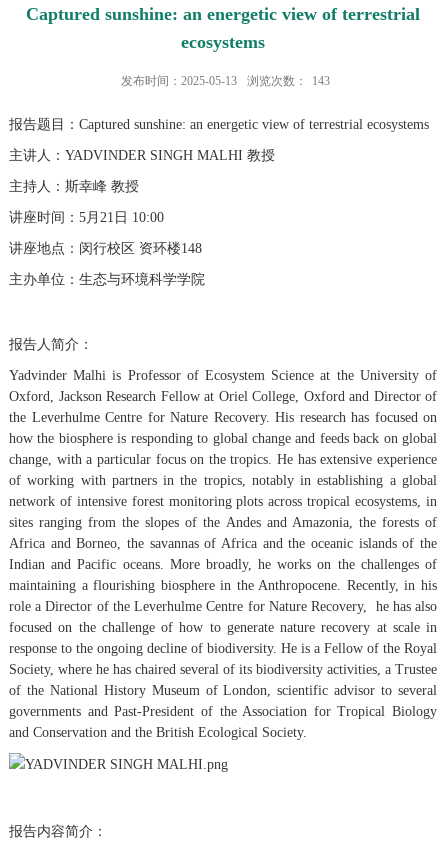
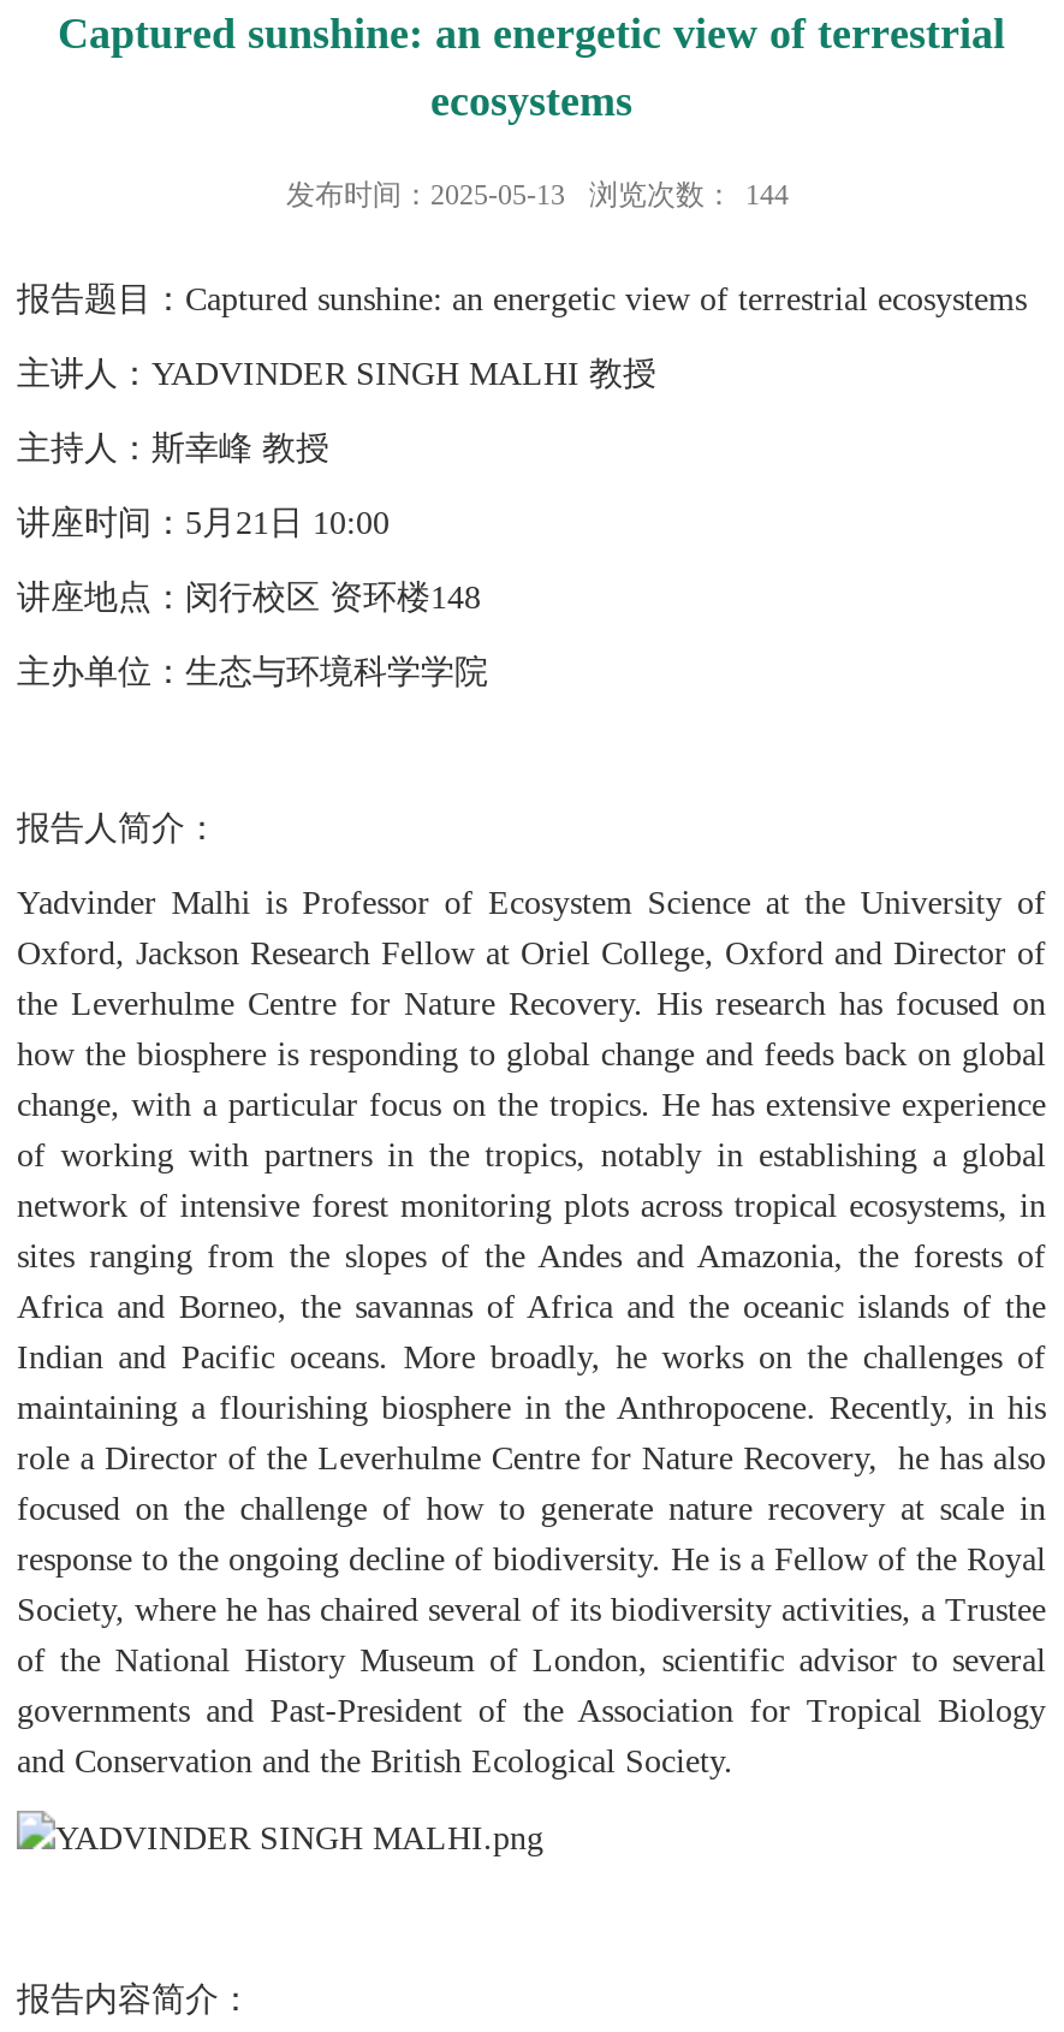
[121,74,330,88] 发布时间：2025-05-13 浏览次数： 143 -> [286,178,789,212] 发布时间：2025-05-13 浏览次数： 144

